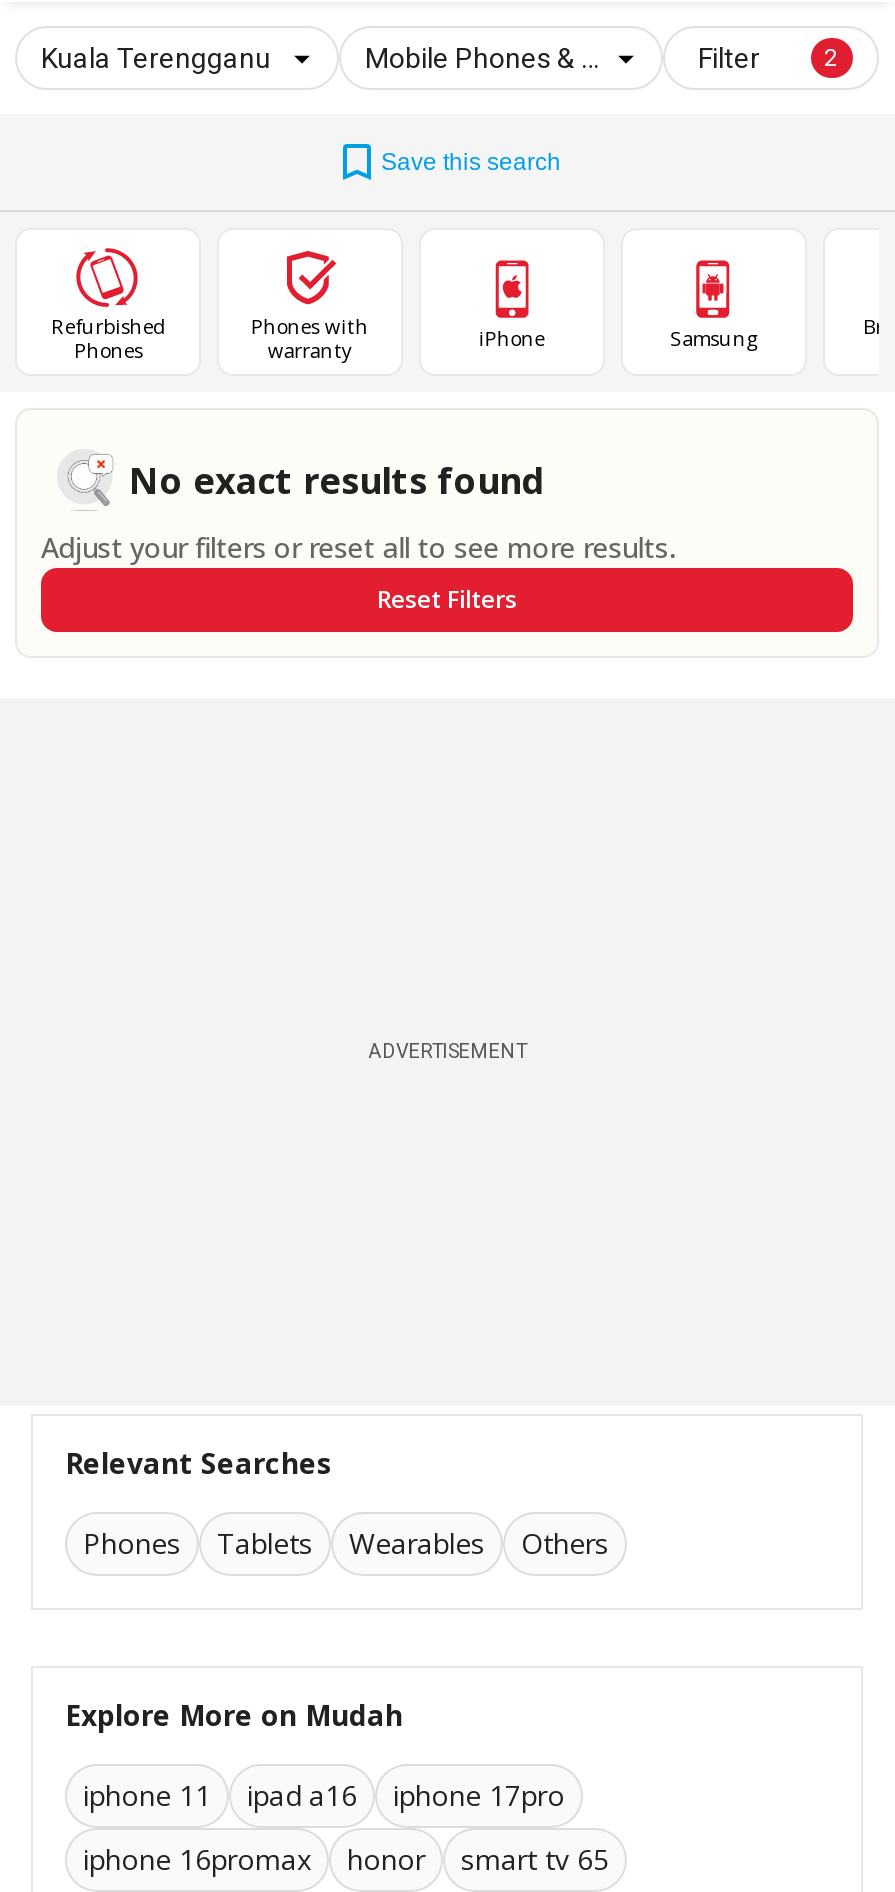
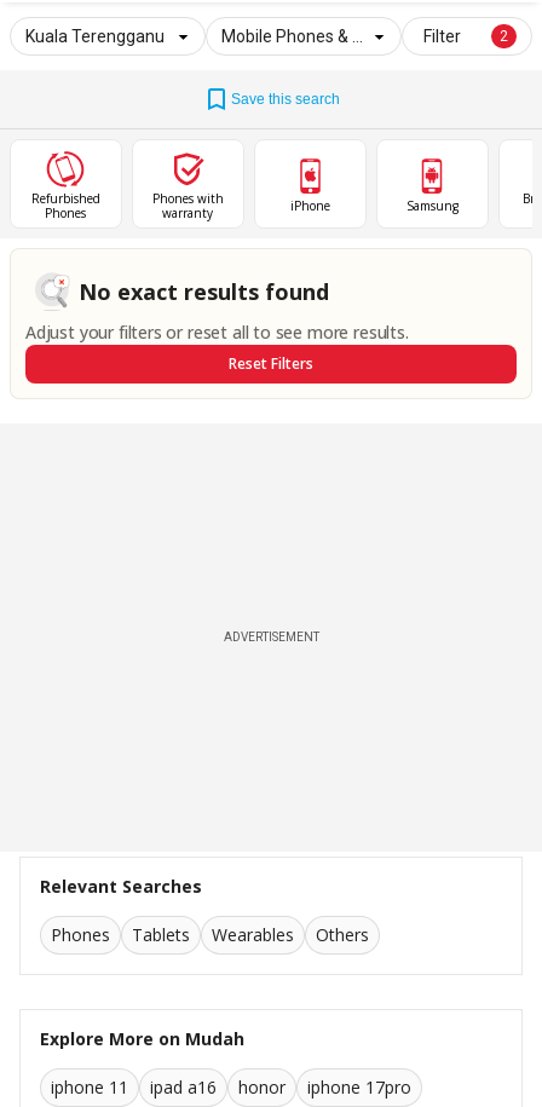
[83,1777,565,1879] iphone 17pro | iphone 16promax -> none
[461,1841,609,1879] smart tv 65 -> [307,1076,411,1099] iphone 17pro

